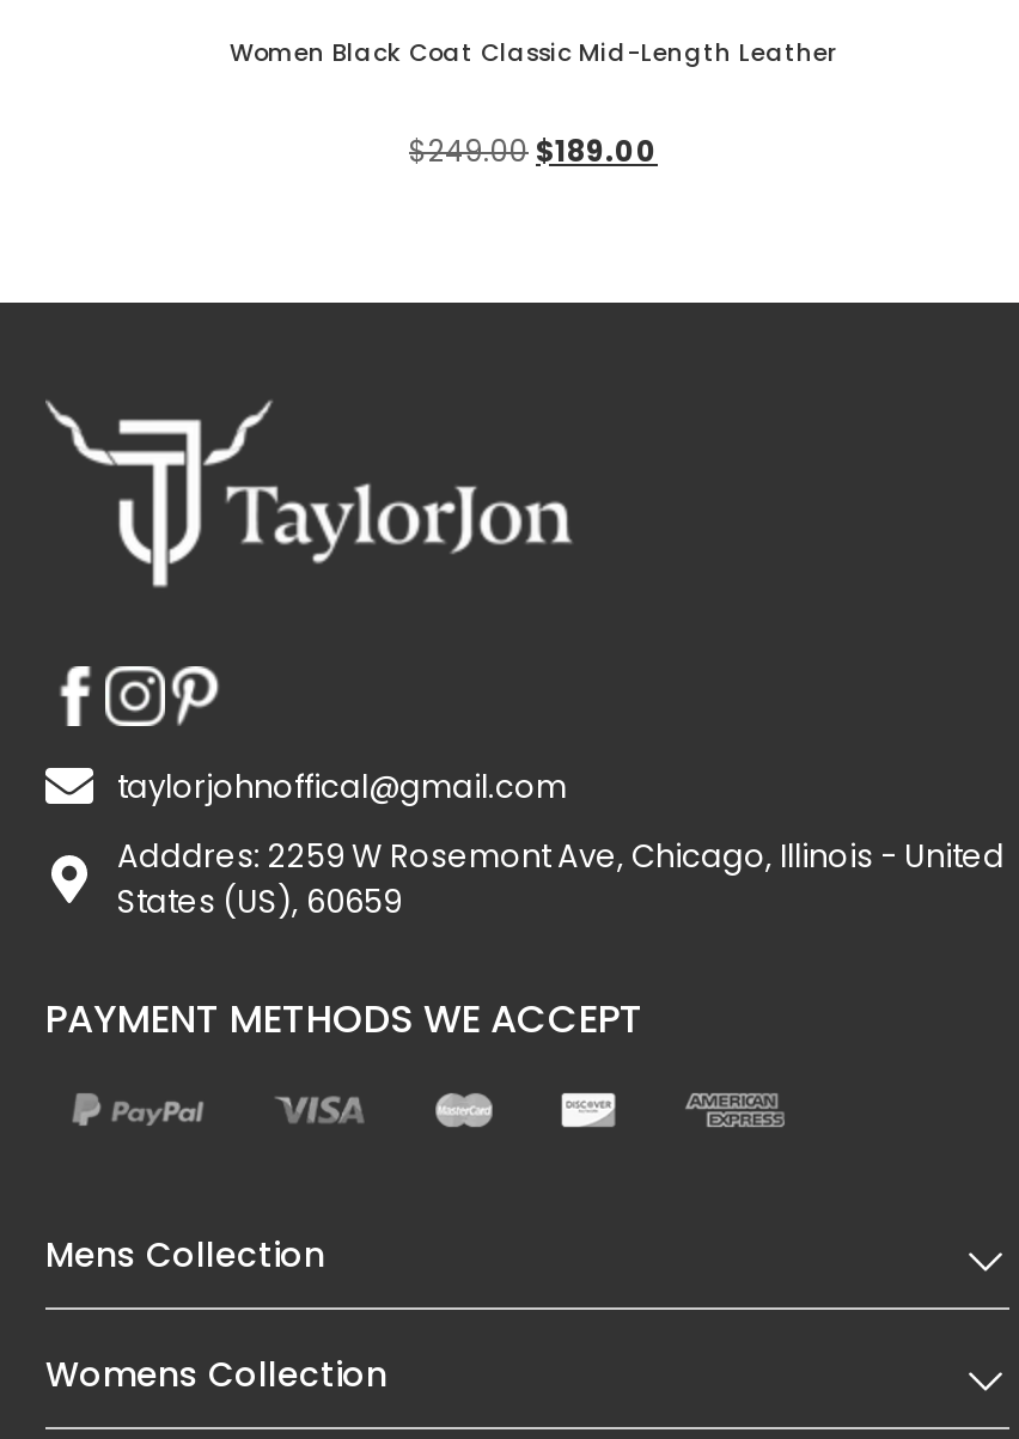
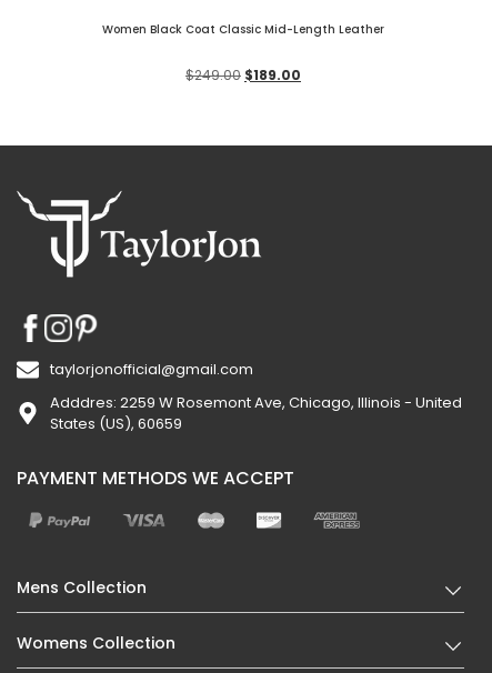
[117,763,567,808] taylorjohnoffical@gmail.com -> [50,359,253,380] taylorjonofficial@gmail.com

